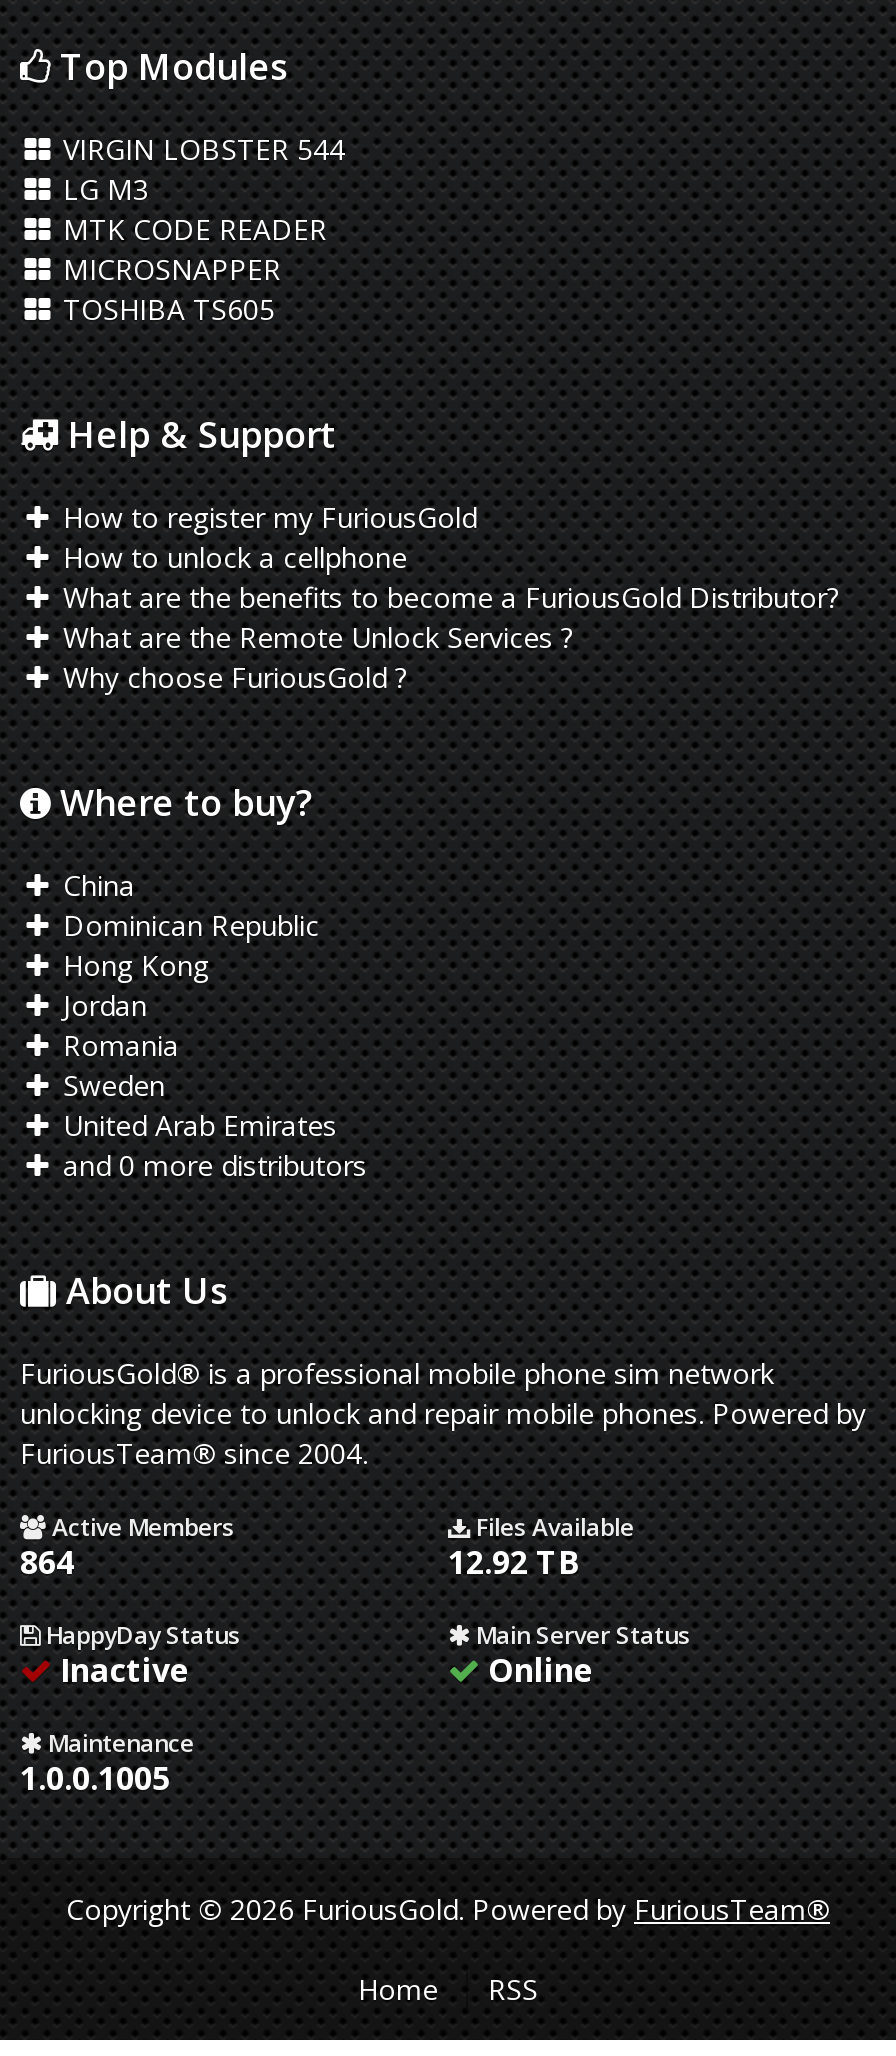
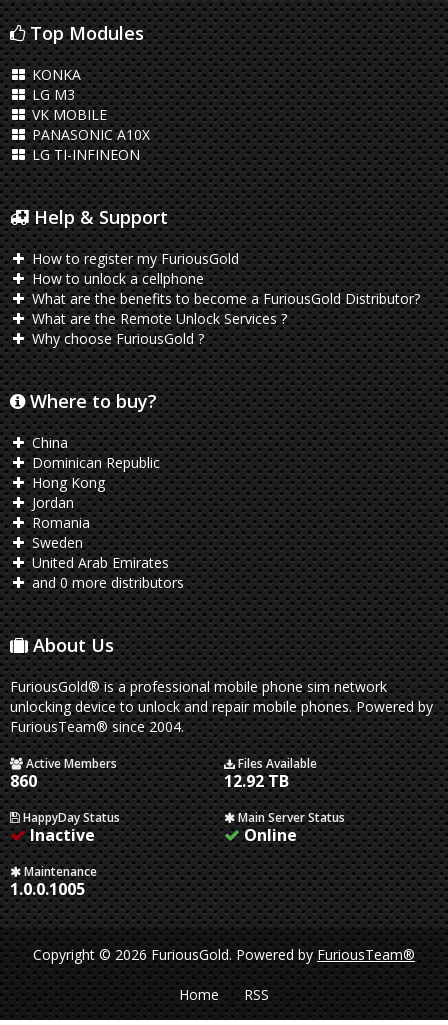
[55,130,345,168] VIRGIN LOBSTER 544 -> [27,65,80,84] KONKA
[55,210,327,328] MTK CODE READER | MICROSNAPPER | TOSHIBA TS605 -> [27,105,149,164] VK MOBILE | PANASONIC A10X | LG TI-INFINEON
[20,1540,74,1584] 864 -> [10,770,37,792] 860

